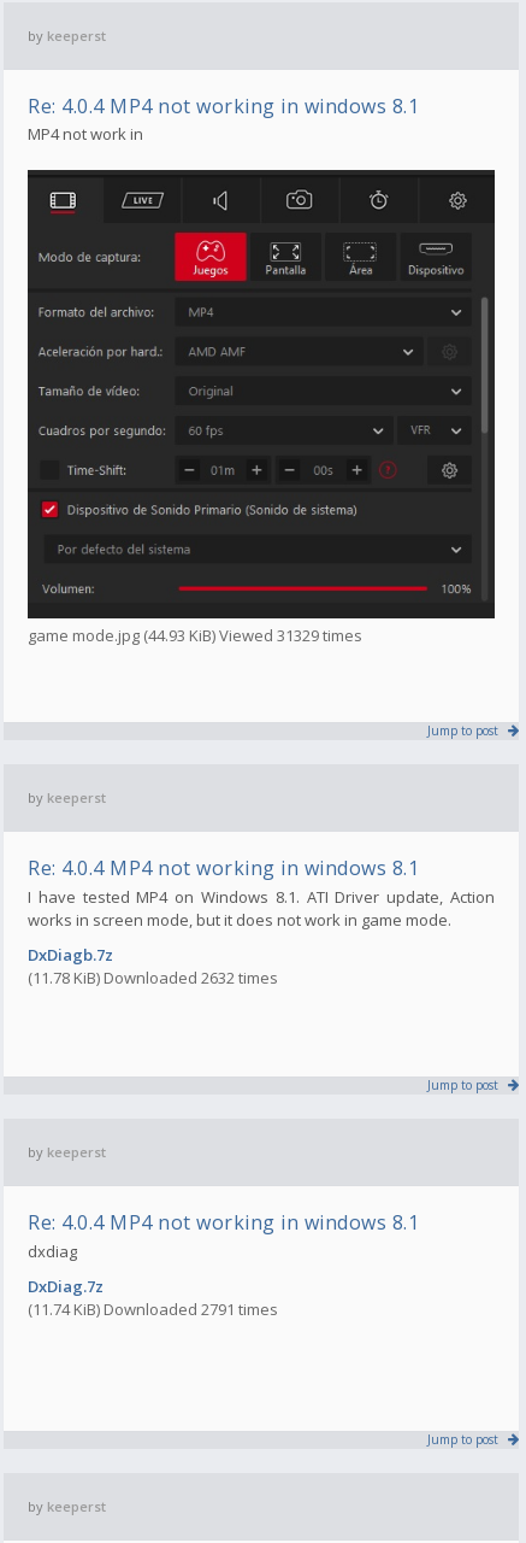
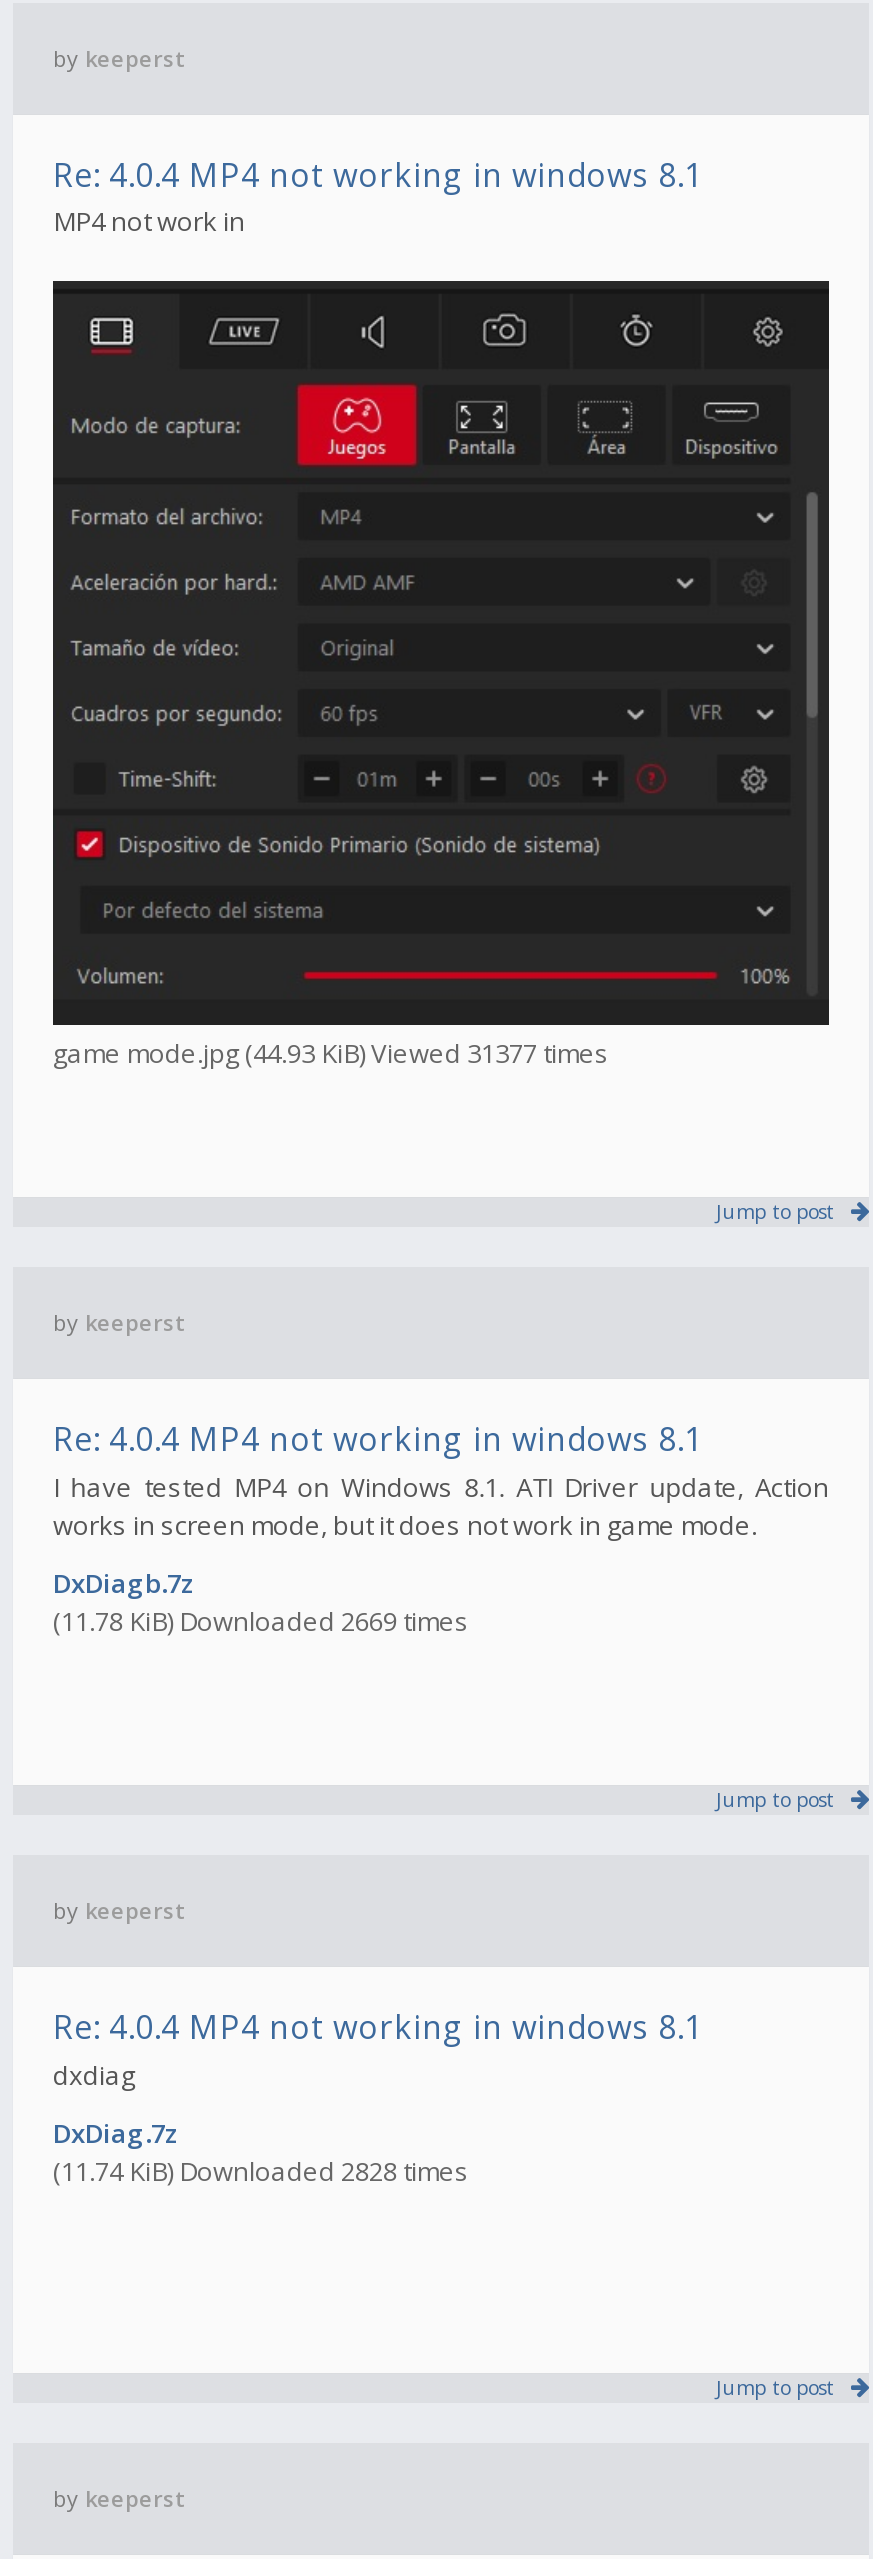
[28,625,362,647] game mode.jpg (44.93 KiB) Viewed 31329 times -> [53,1036,609,1072] game mode.jpg (44.93 KiB) Viewed 31377 times
[28,967,278,989] (11.78 KiB) Downloaded 2632 times -> [53,1603,469,1639] (11.78 KiB) Downloaded 2669 times
[28,1298,278,1320] (11.74 KiB) Downloaded 2791 times -> [53,2153,469,2189] (11.74 KiB) Downloaded 2828 times

